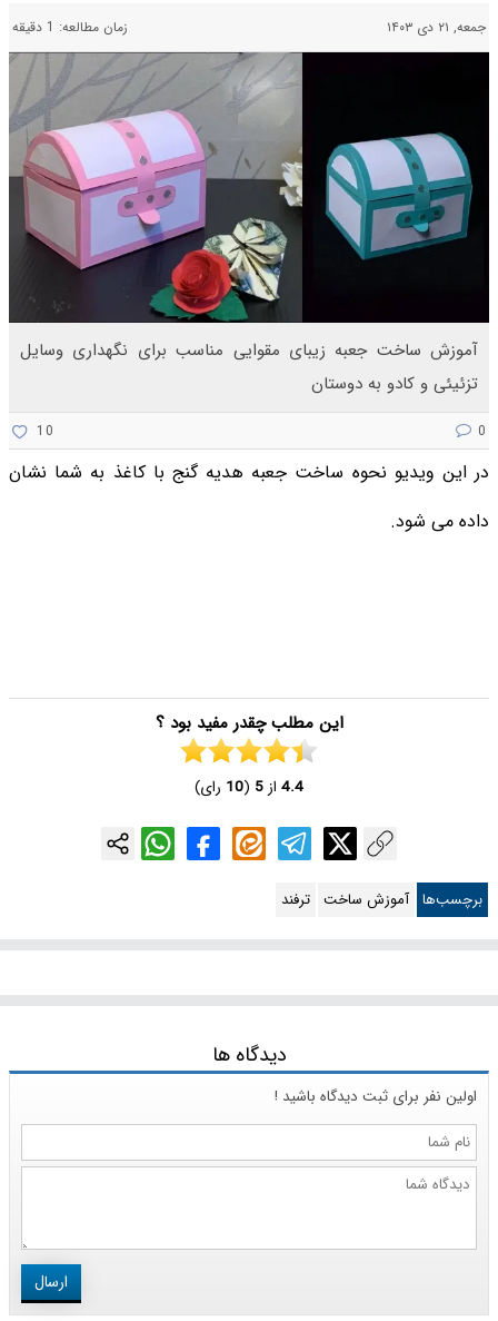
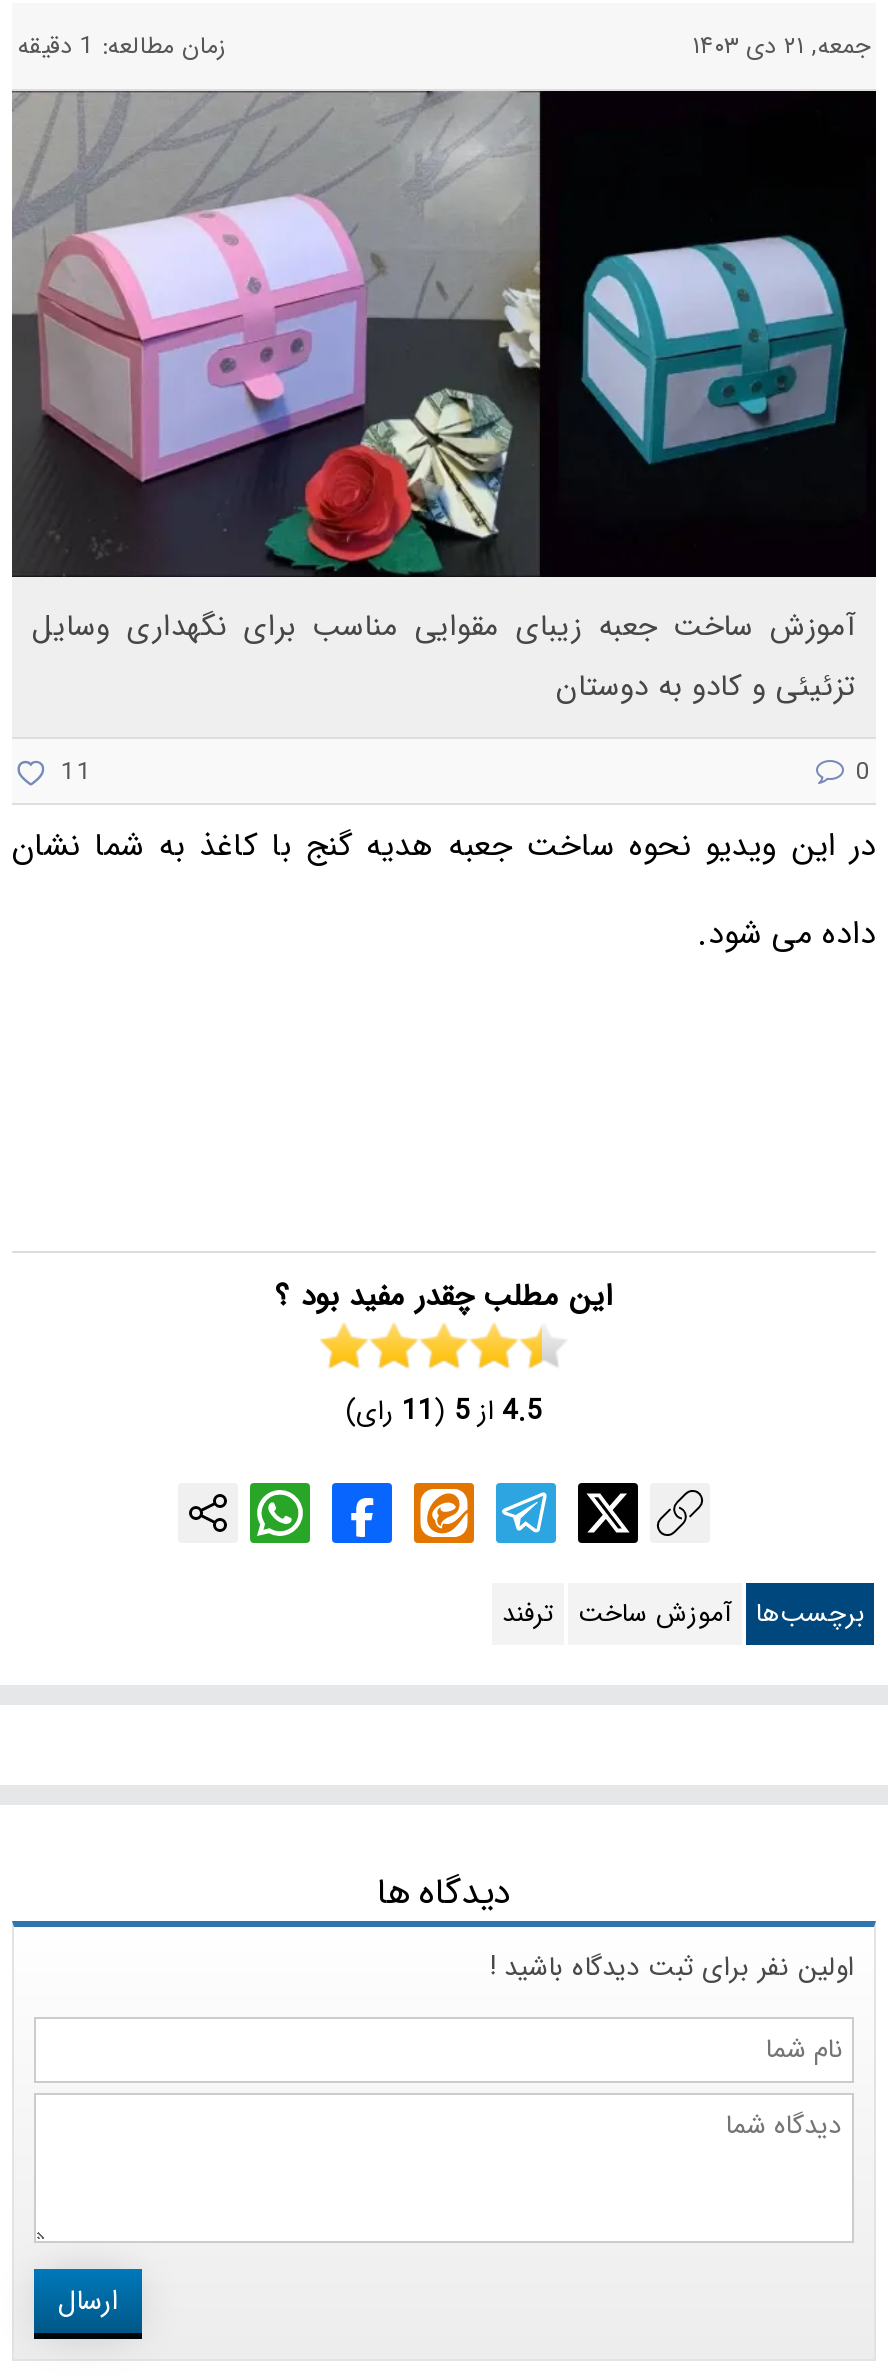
[36,421,54,442] 10 -> [61,753,93,791] 11
[195,776,303,799] 4.4 از 5 (10 رای) -> [346,1391,542,1433] 4.5 از 5 (11 رای)

